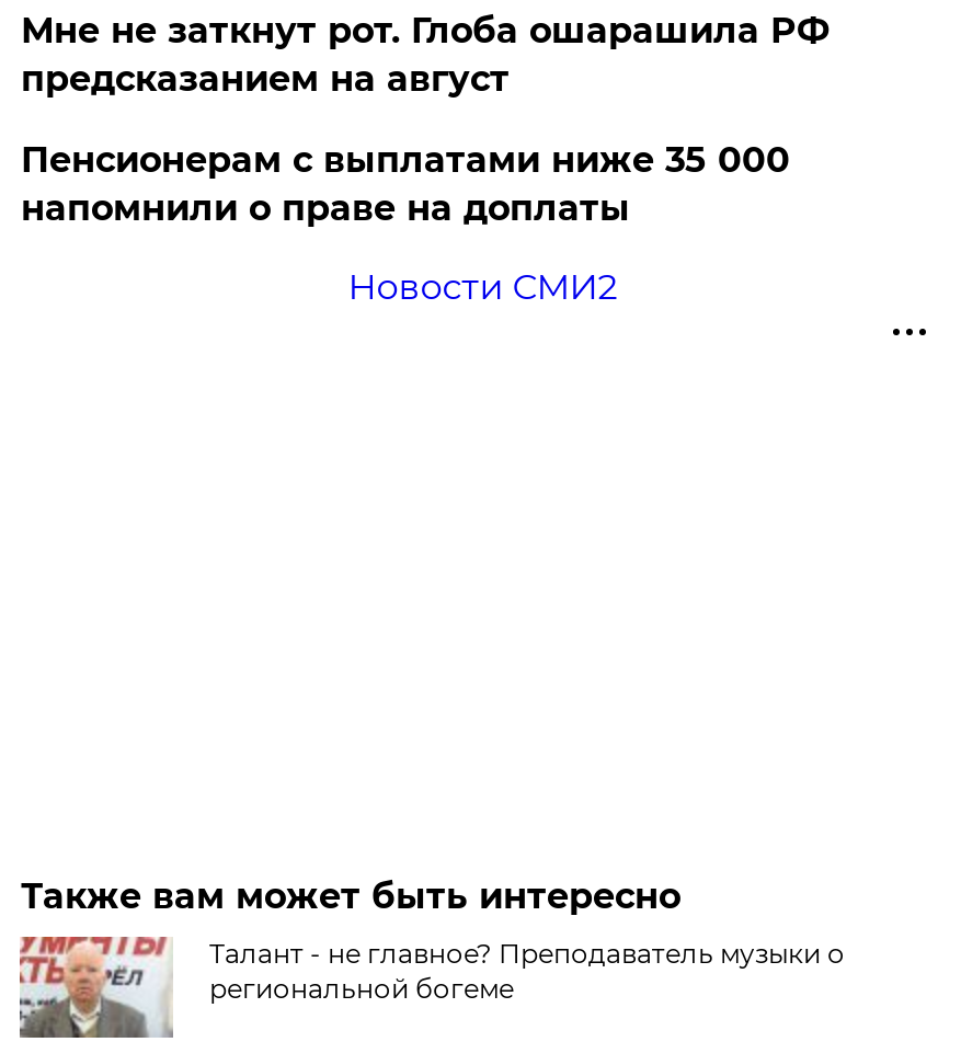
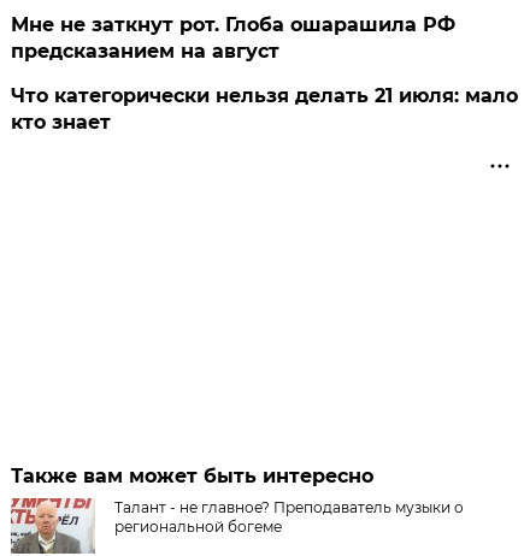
[21,139,790,308] Пенсионерам с выплатами ниже 35 000 | напомнили о праве на доплаты | Новости СМИ2 -> [11,84,518,133] Что категорически нельзя делать 21 июля: мало | кто знает

